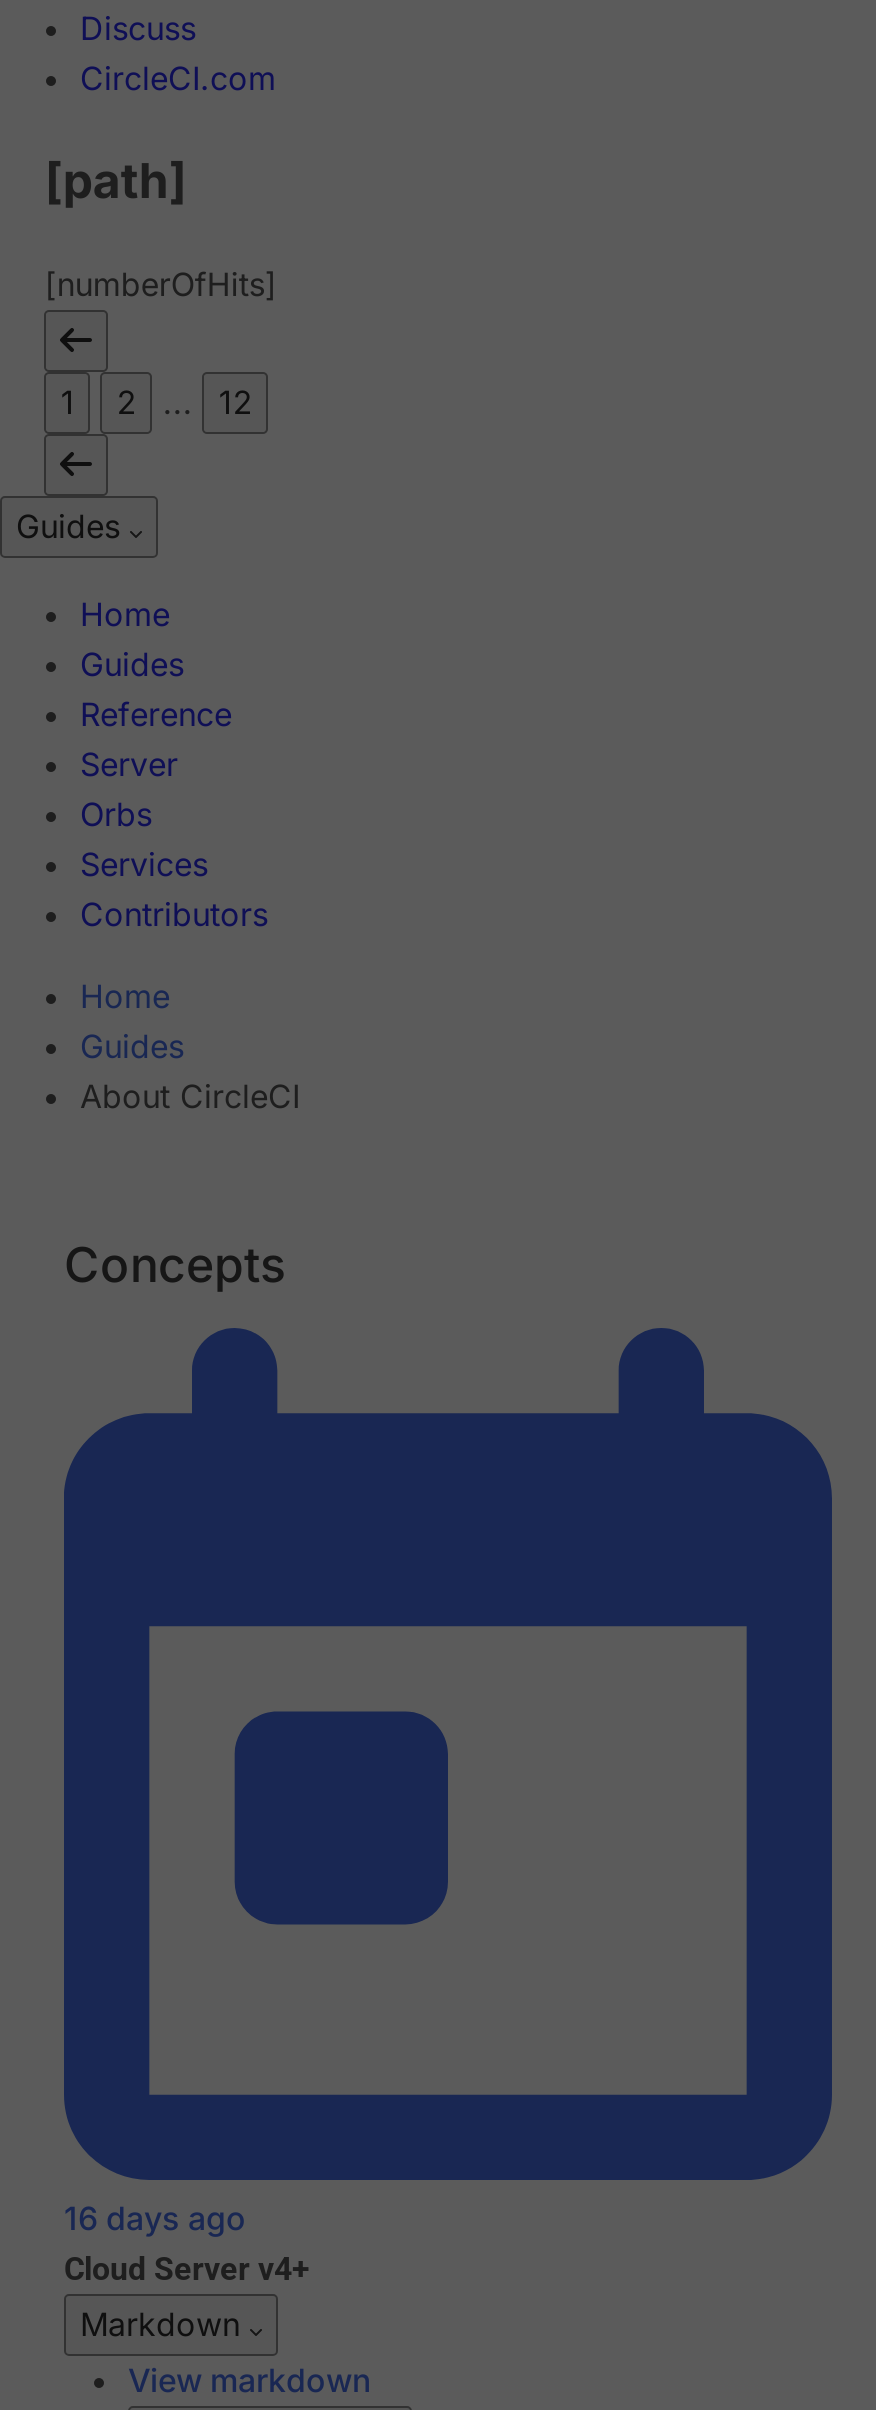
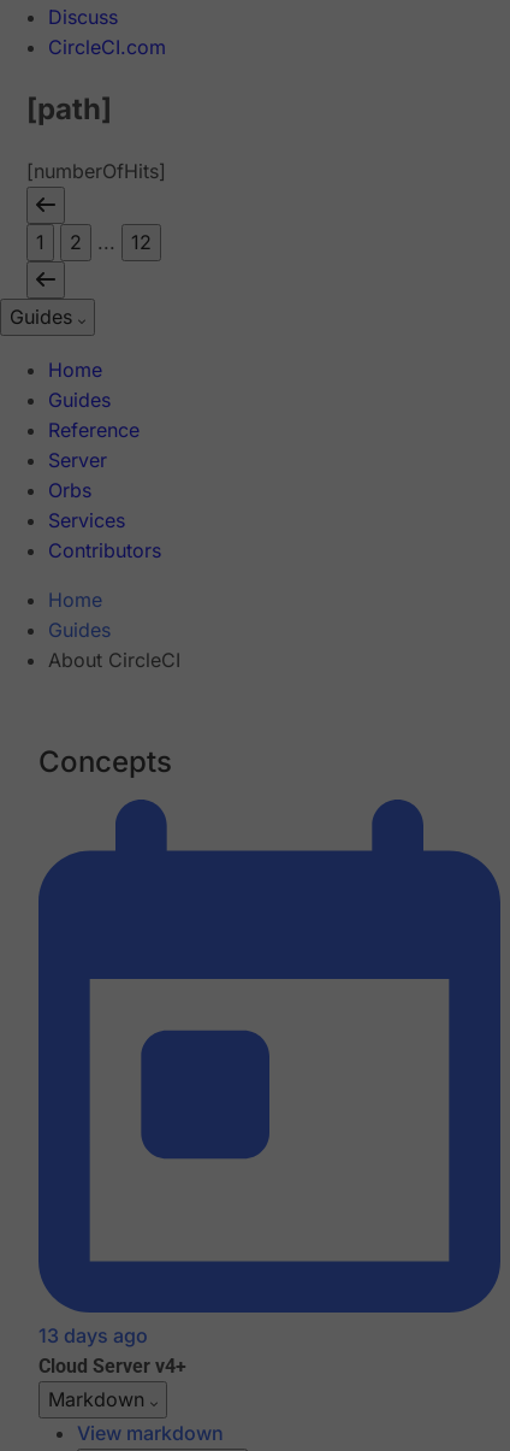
[64,2199,246,2239] 16 days ago -> [38,1324,148,1348] 13 days ago

